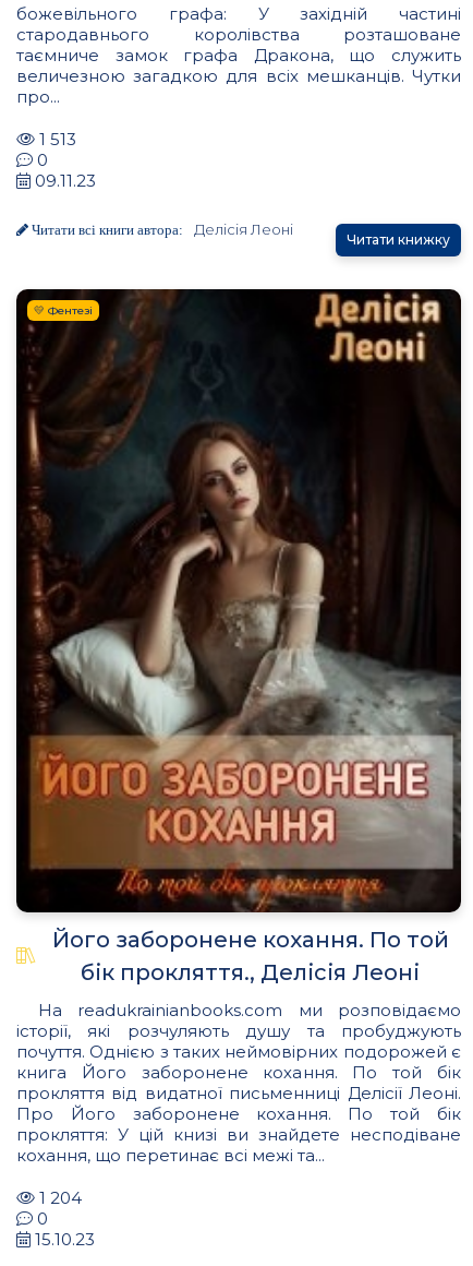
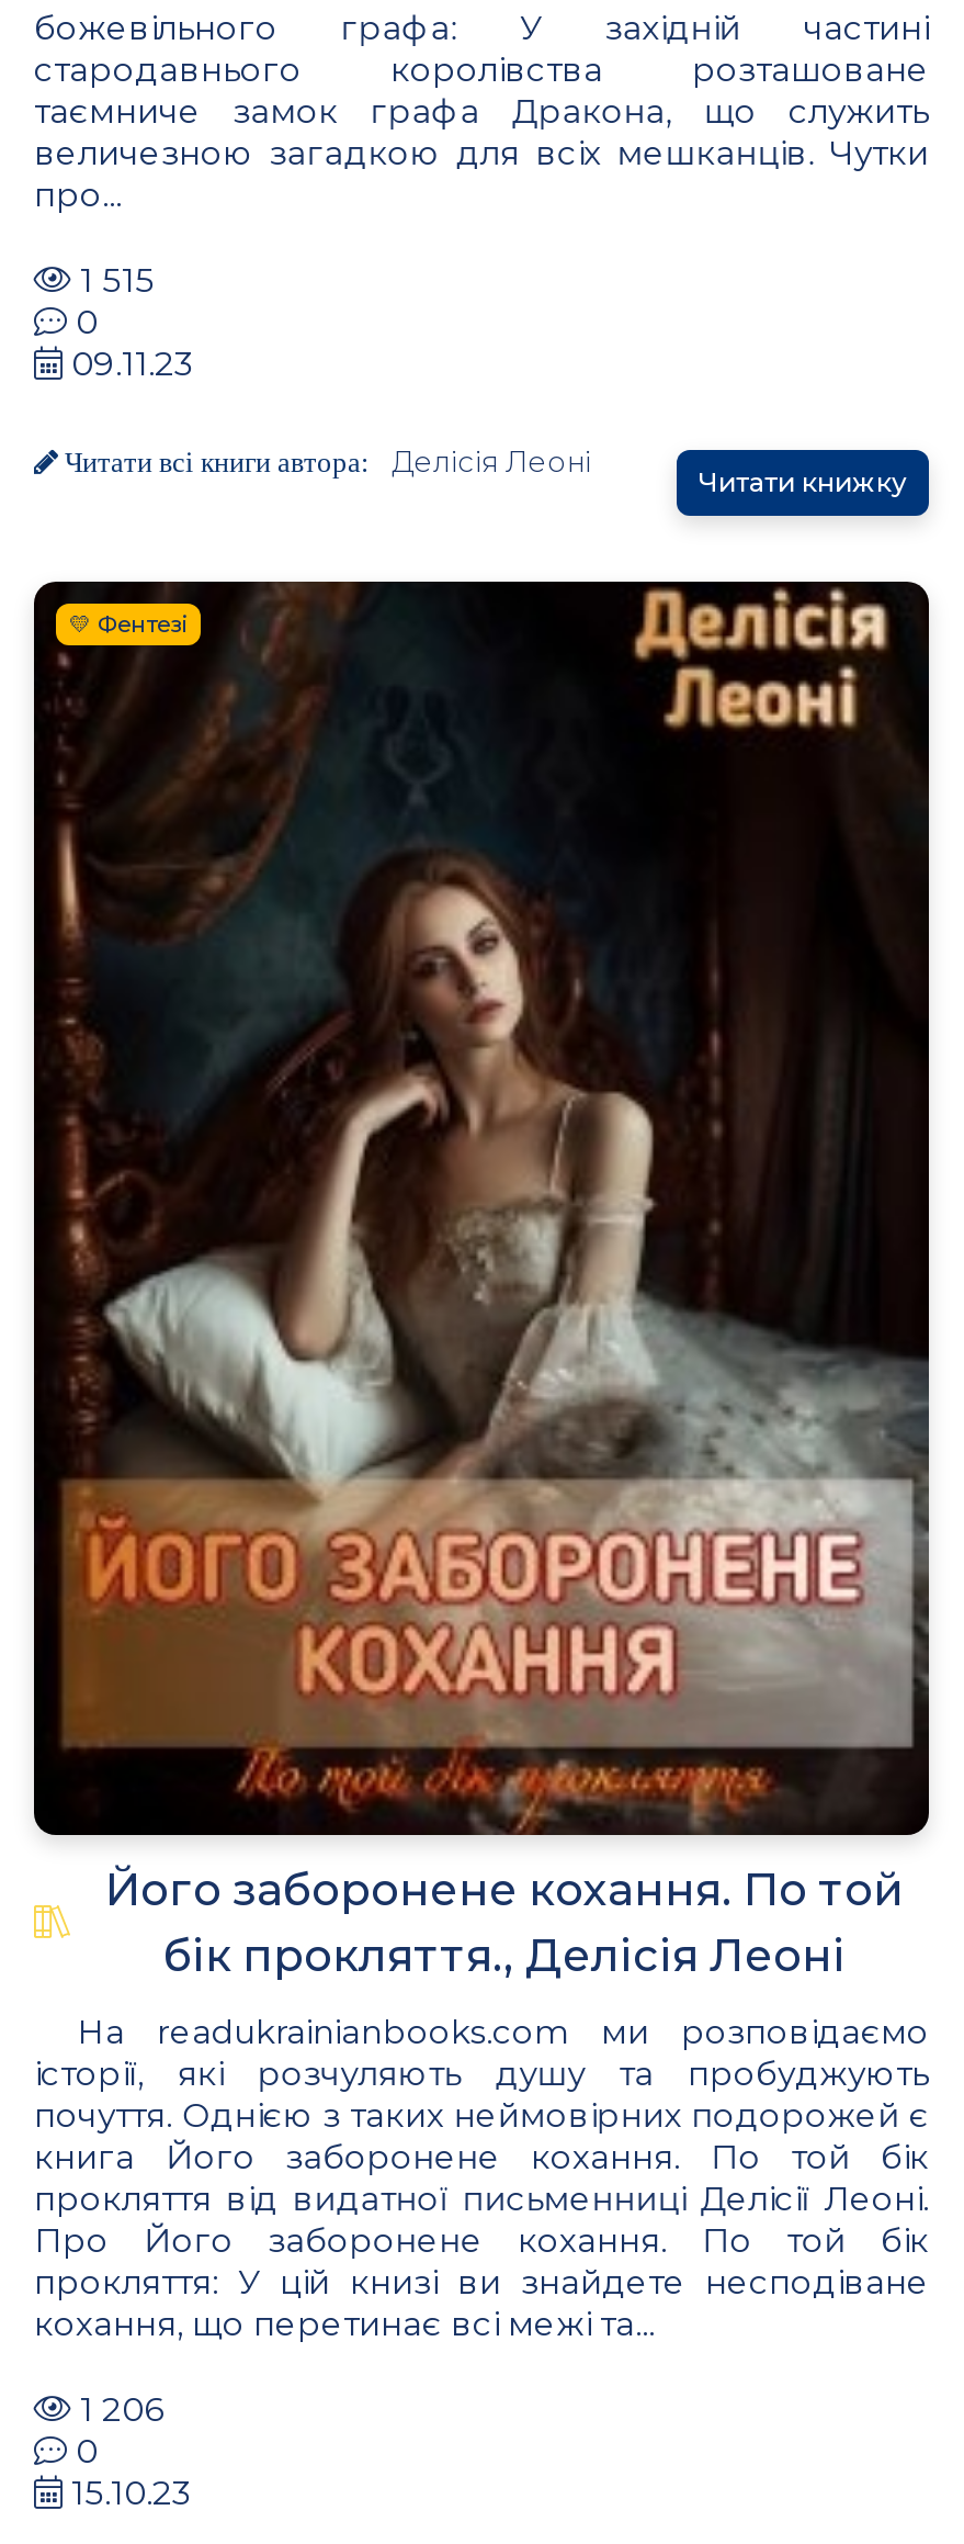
[35,128,76,149] 1 513 -> [71,258,155,300] 1 515
[35,1187,82,1208] 1 204 -> [71,2388,163,2429] 1 206

